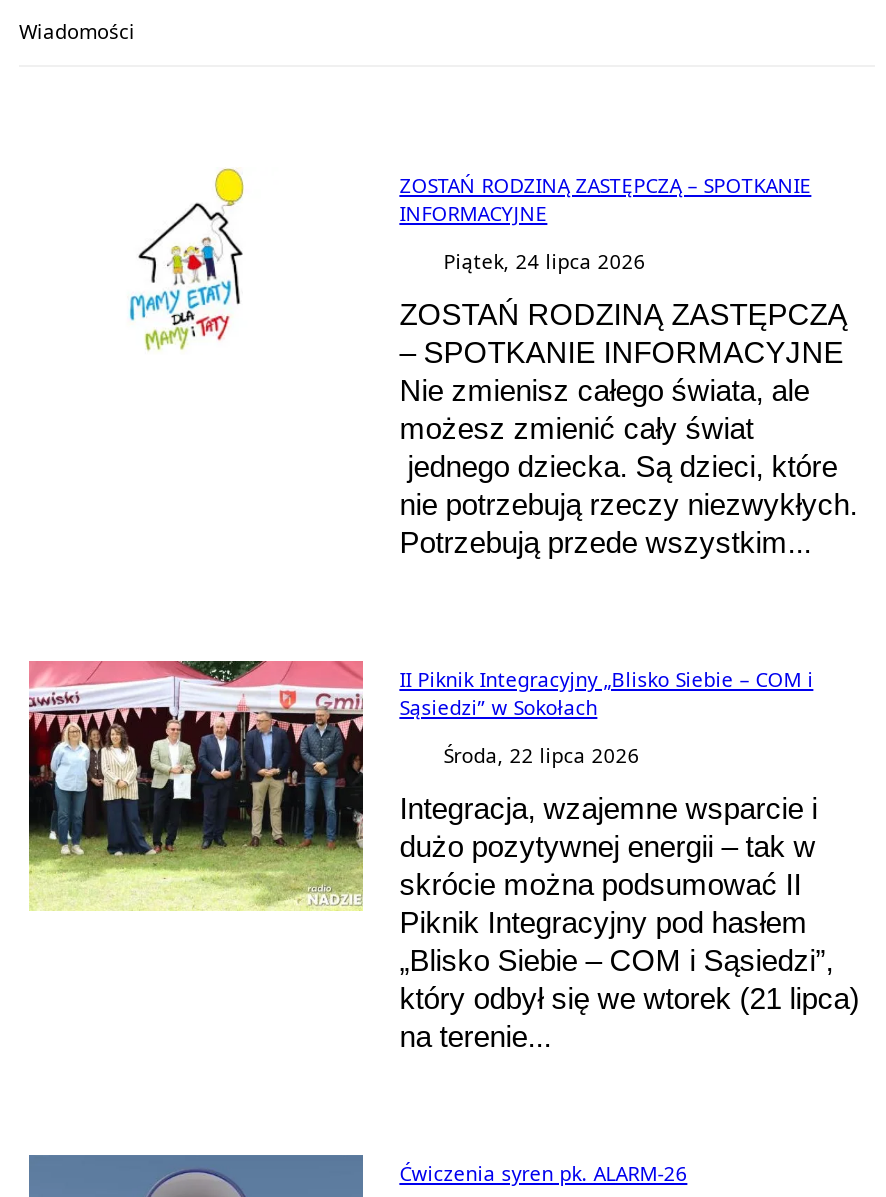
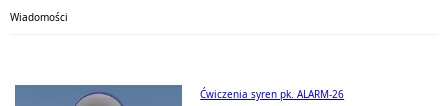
[127,167,245,351] [image] -> none
[399,170,859,558] ZOSTAŃ RODZINĄ ZASTĘPCZĄ – SPOTKANIE | INFORMACYJNE | Piątek, 24 lipca 2026 | ZOSTAŃ RODZINĄ ZASTĘPCZĄ | – SPOTKANIE INFORMACYJNE | Nie zmienisz całego świata, ale | możesz zmienić cały świat | jednego dziecka. Są dzieci, które | nie potrzebują rzeczy niezwykłych. | Potrzebują przede wszystkim... -> none
[27,659,859,1052] [image] | II Piknik Integracyjny „Blisko Siebie – COM i | Sąsiedzi” w Sokołach | Środa, 22 lipca 2026 | Integracja, wzajemne wsparcie i | dużo pozytywnej energii – tak w | skrócie można podsumować II | Piknik Integracyjny pod hasłem | „Blisko Siebie – COM i Sąsiedzi”, | który odbył się we wtorek (21 lipca) | na terenie... -> none

